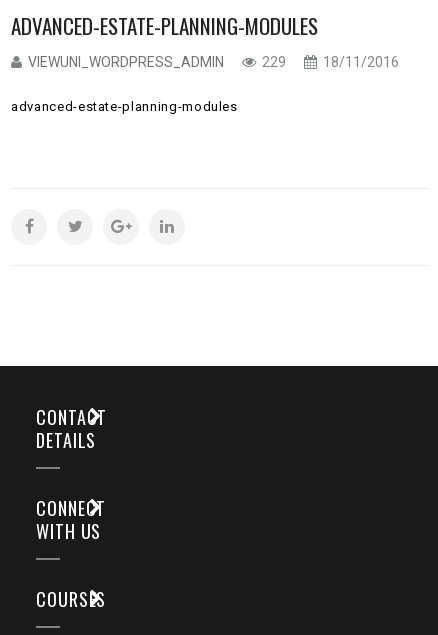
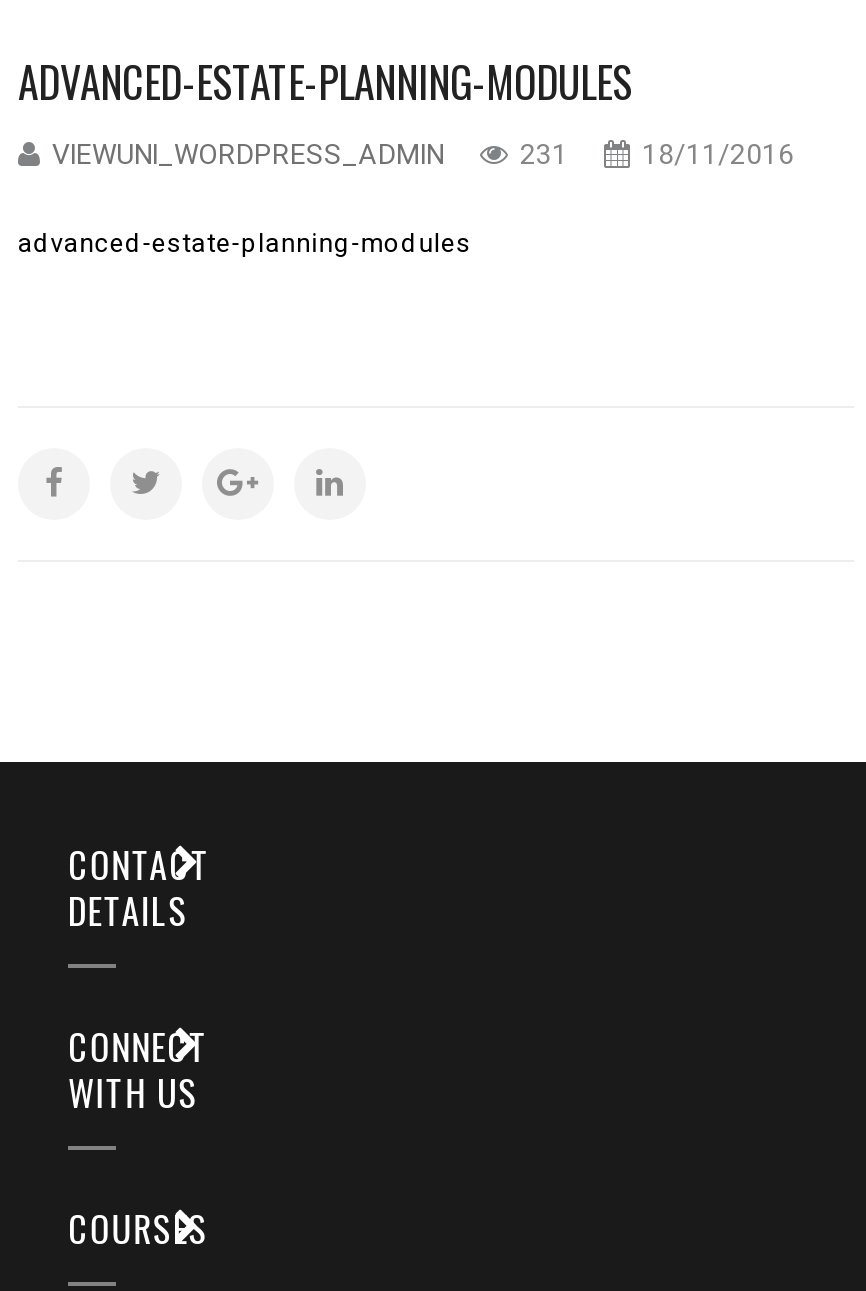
[259,53,399,69] 229 18/11/2016 -> [514,137,794,169] 231 18/11/2016

